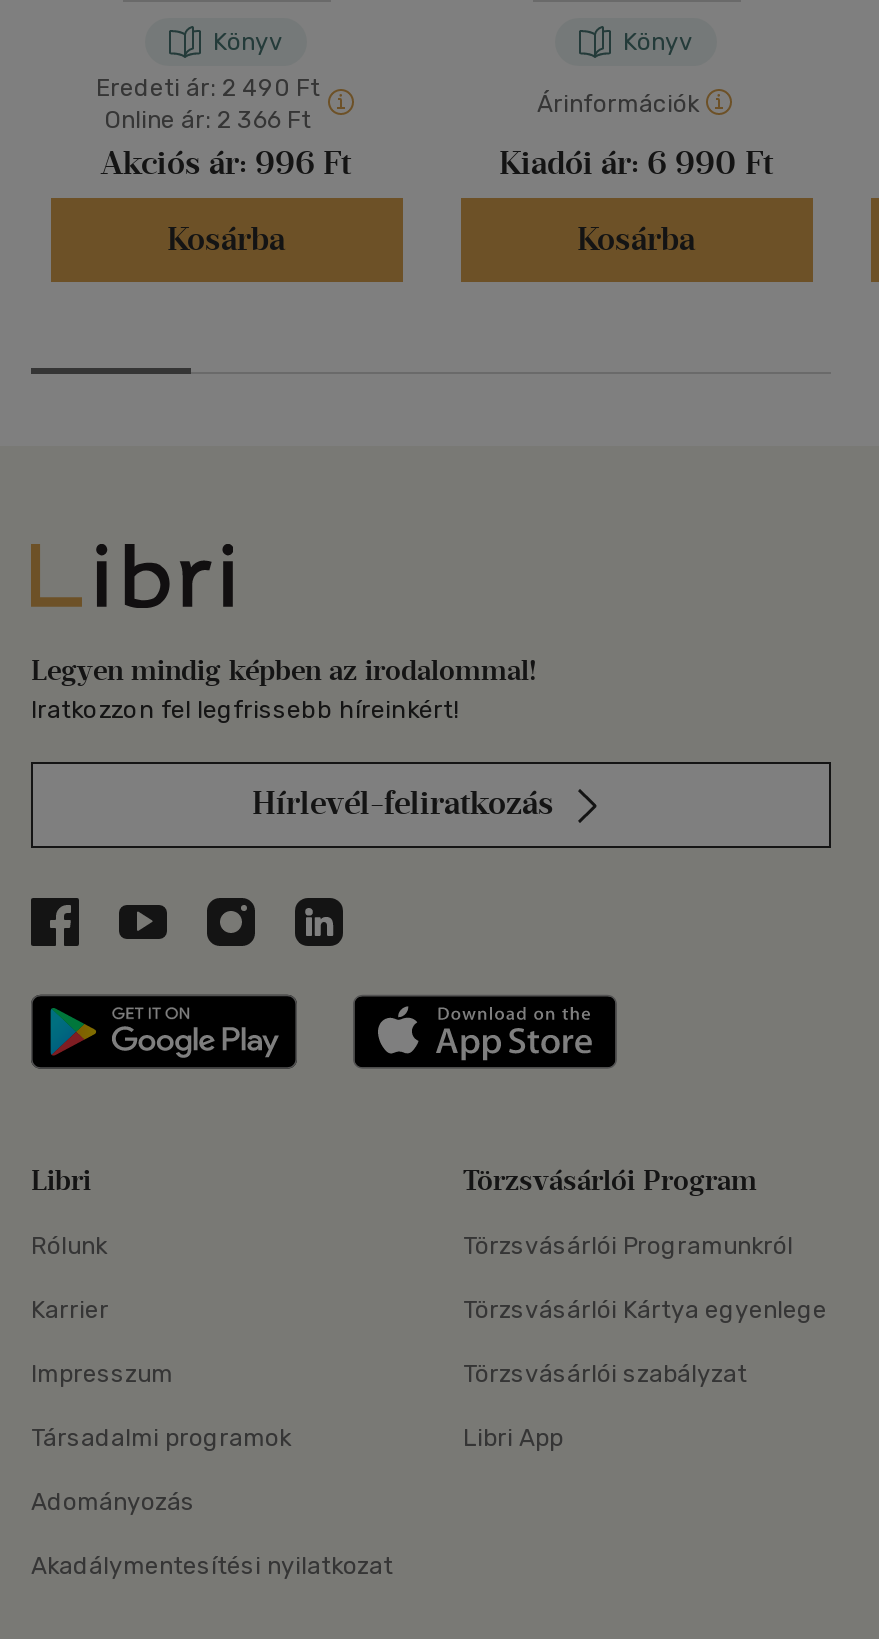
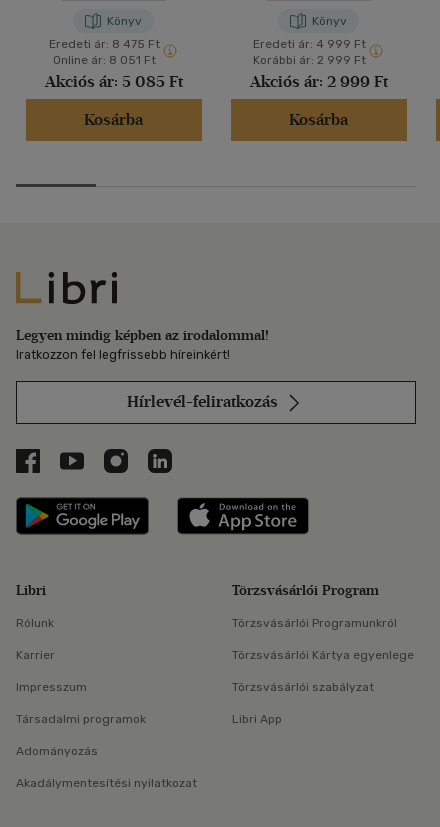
[96,74,320,102] Eredeti ár: 2 490 Ft -> [49,37,160,51] Eredeti ár: 8 475 Ft
[499,90,773,182] Árinformációk | Kiadói ár: 6 990 Ft -> [249,37,387,91] Eredeti ár: 4 999 Ft | Korábbi ár: 2 999 Ft | Akciós ár: 2 999 Ft
[105,106,311,134] Online ár: 2 366 Ft -> [53,53,156,67] Online ár: 8 051 Ft
[101,144,351,182] Akciós ár: 996 Ft -> [44,72,182,91] Akciós ár: 5 085 Ft

